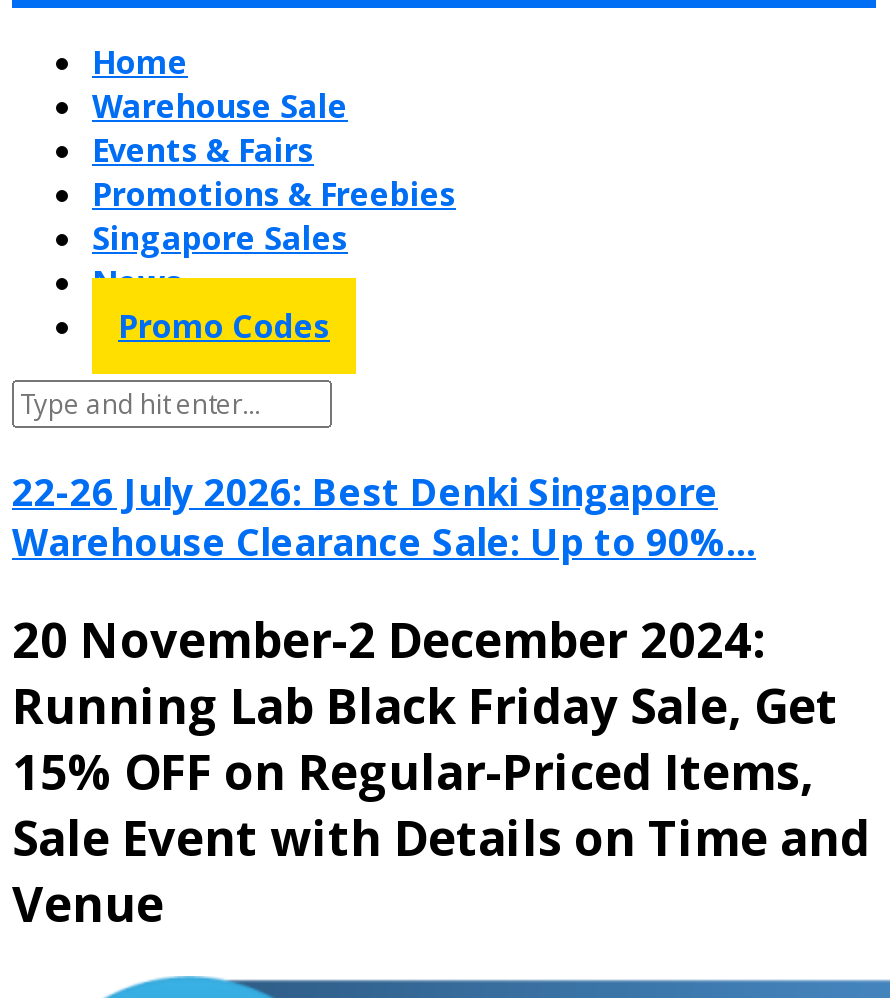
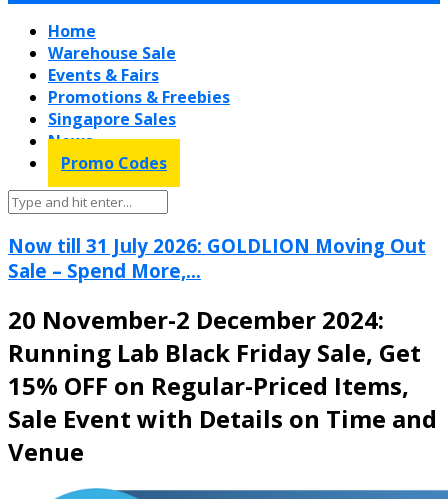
[12,465,756,565] 22-26 July 2026: Best Denki Singapore | Warehouse Clearance Sale: Up to 90%... -> [8,233,426,283] Now till 31 July 2026: GOLDLION Moving Out | Sale – Spend More,...

